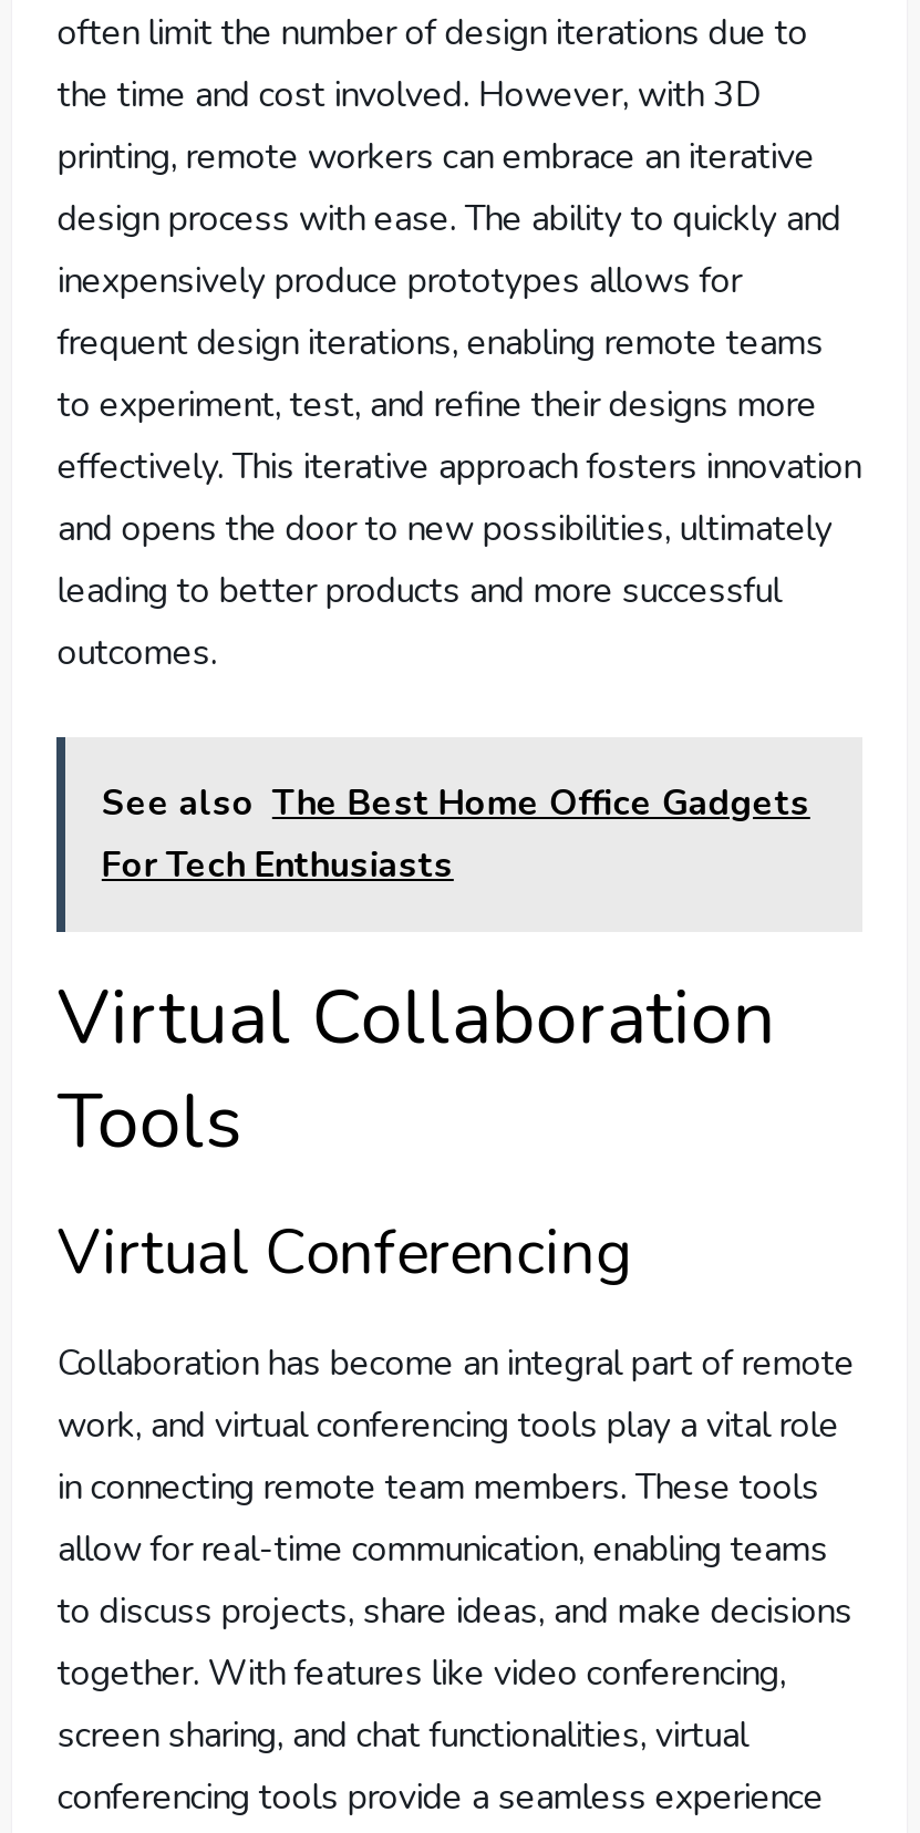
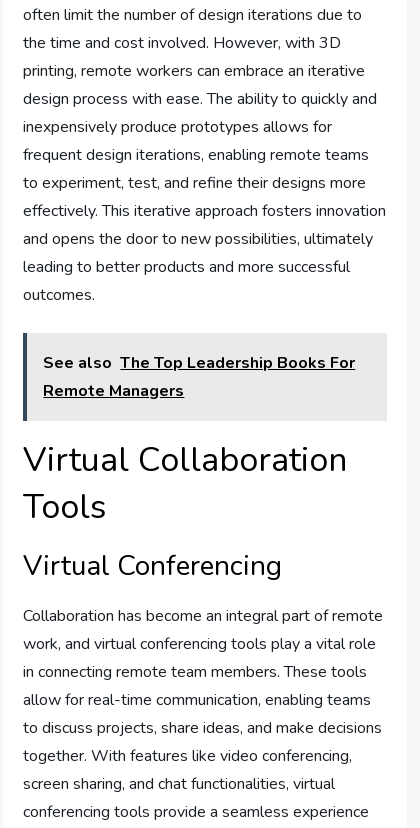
[102,780,810,891] See also The Best Home Office Gadgets | For Tech Enthusiasts -> [43,352,355,402] See also The Top Leadership Books For | Remote Managers

